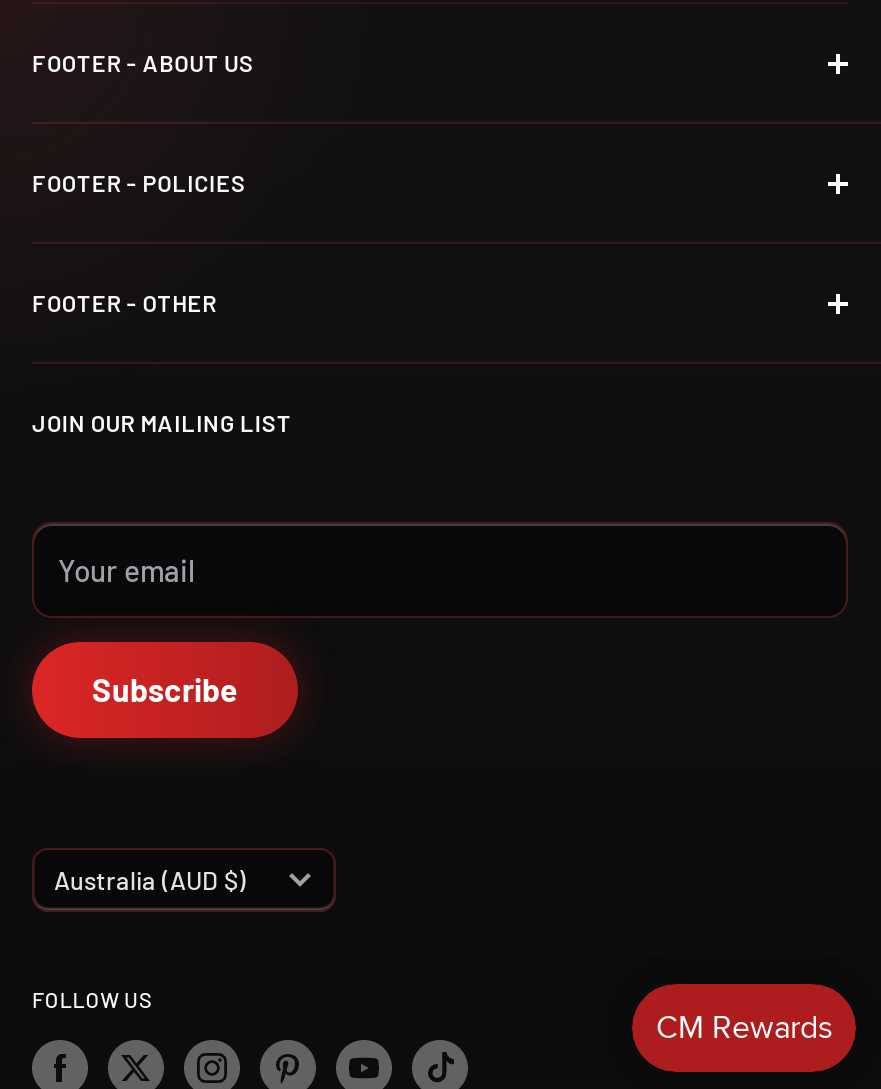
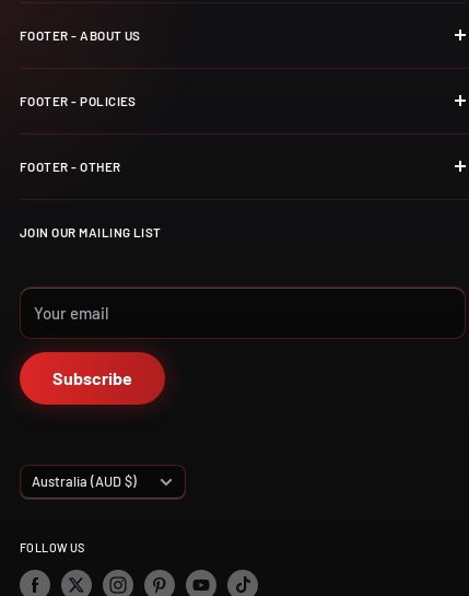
[630,981,858,1075] [image] -> none

